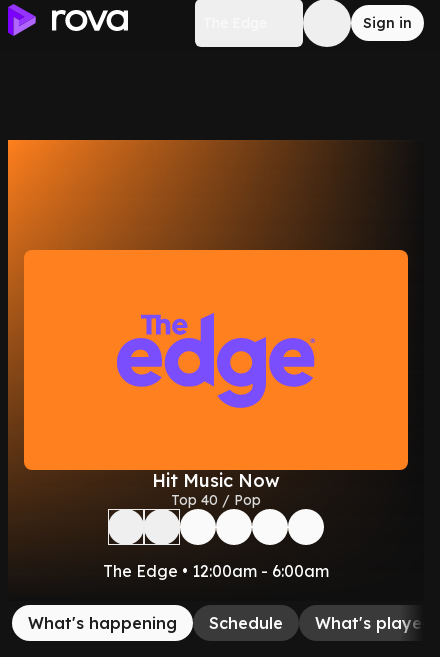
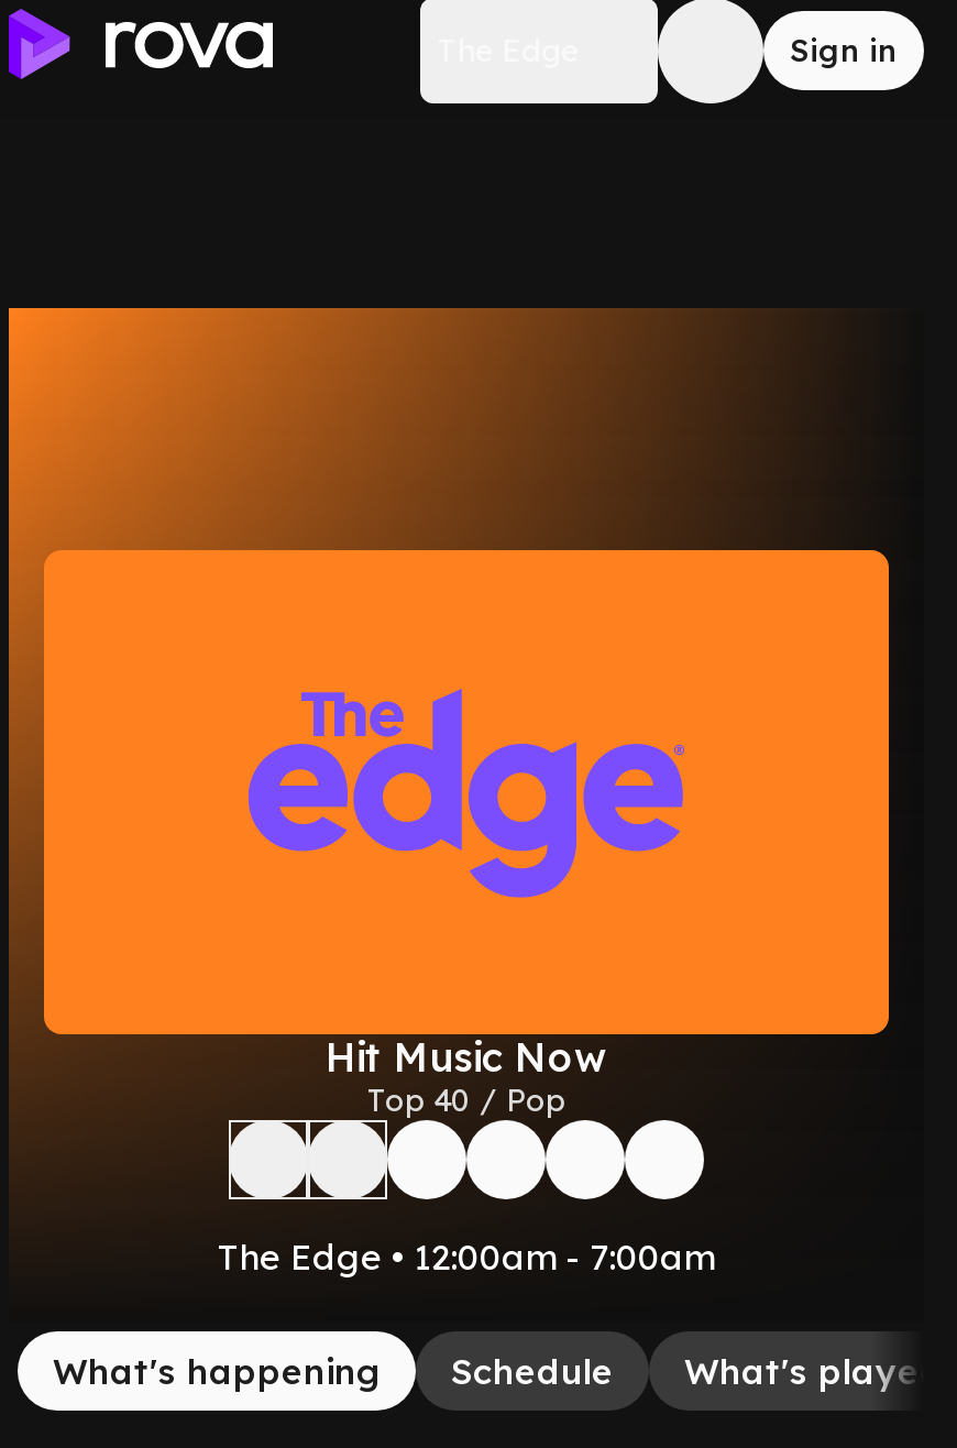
[103,561,329,581] The Edge • 12:00am - 6:00am -> [218,1235,715,1279] The Edge • 12:00am - 7:00am

